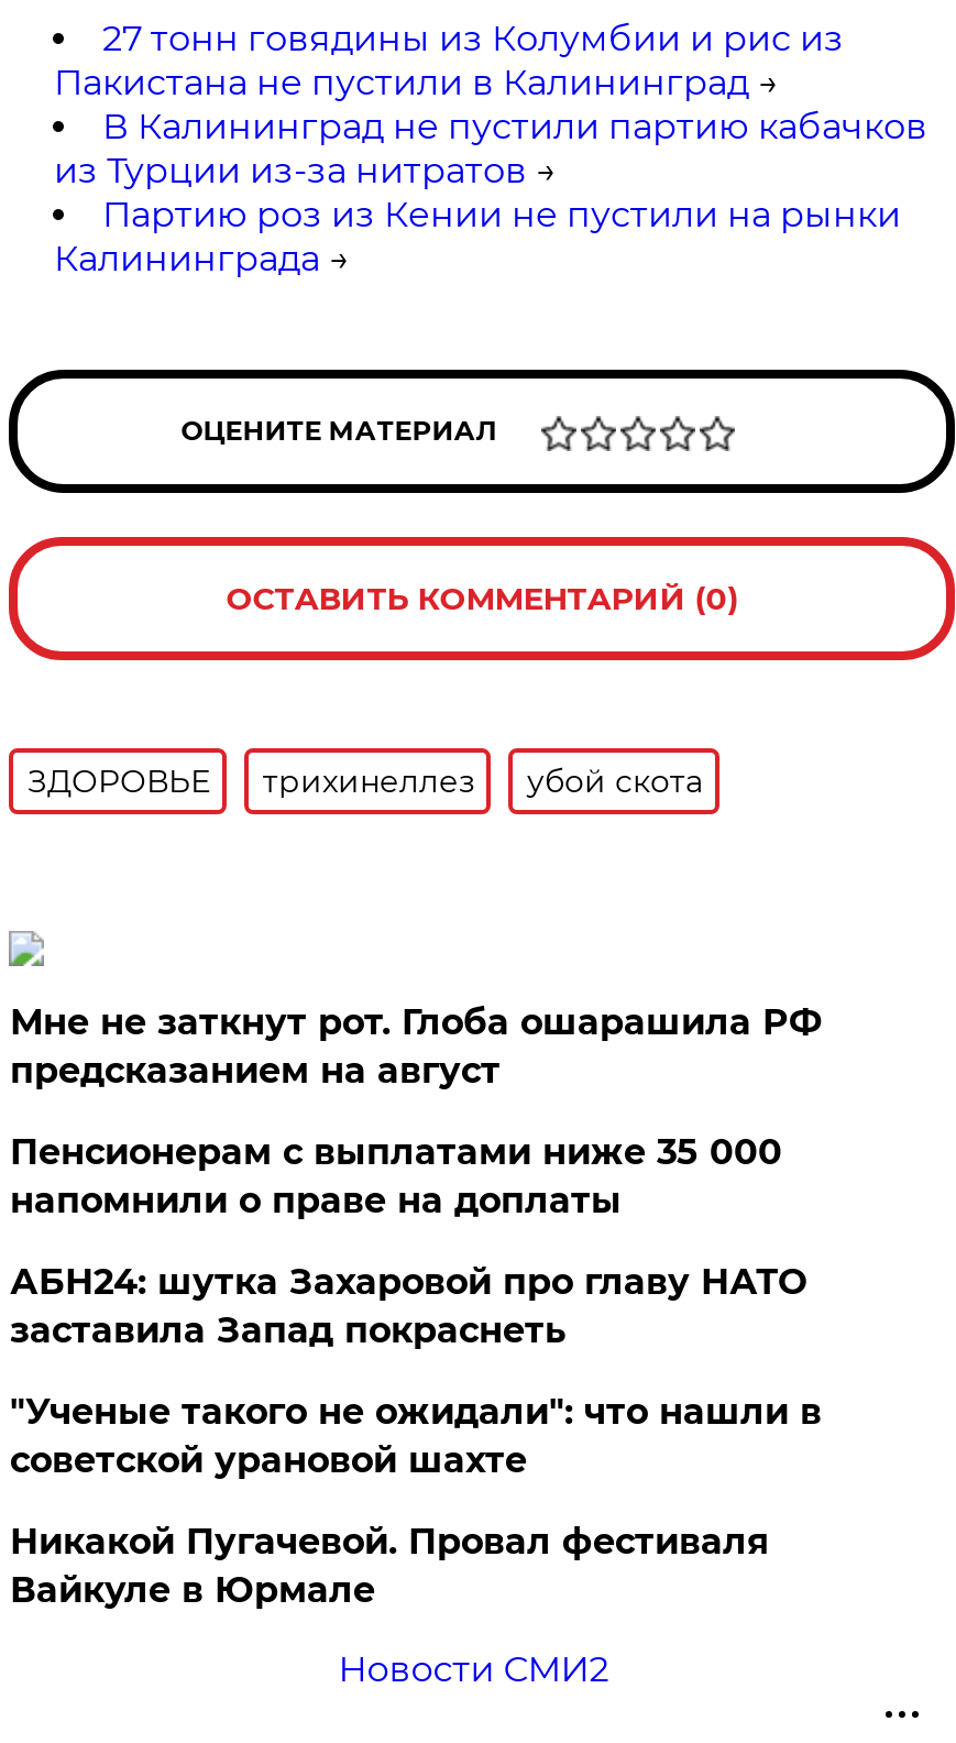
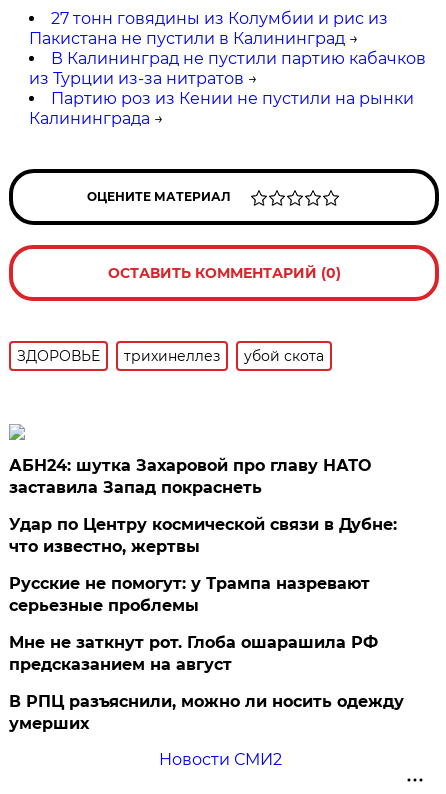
moved [10,1001,822,1091] -> [9,633,378,674]: Мне не заткнут рот. Глоба ошарашила РФ | предсказанием на август
[10,1131,782,1221] Пенсионерам с выплатами ниже 35 000 | напомнили о праве на доплаты -> none
moved [10,1261,806,1351] -> [9,456,371,497]: АБН24: шутка Захаровой про главу НАТО | заставила Запад покраснеть
[10,1391,822,1611] "Ученые такого не ожидали": что нашли в | советской урановой шахте | Никакой Пугачевой. Провал фестиваля | Вайкуле в Юрмале -> [9,515,404,733] Удар по Центру космической связи в Дубне: | что известно, жертвы | Русские не помогут: у Трампа назревают | серьезные проблемы | В РПЦ разъяснили, можно ли носить одежду | умерших

